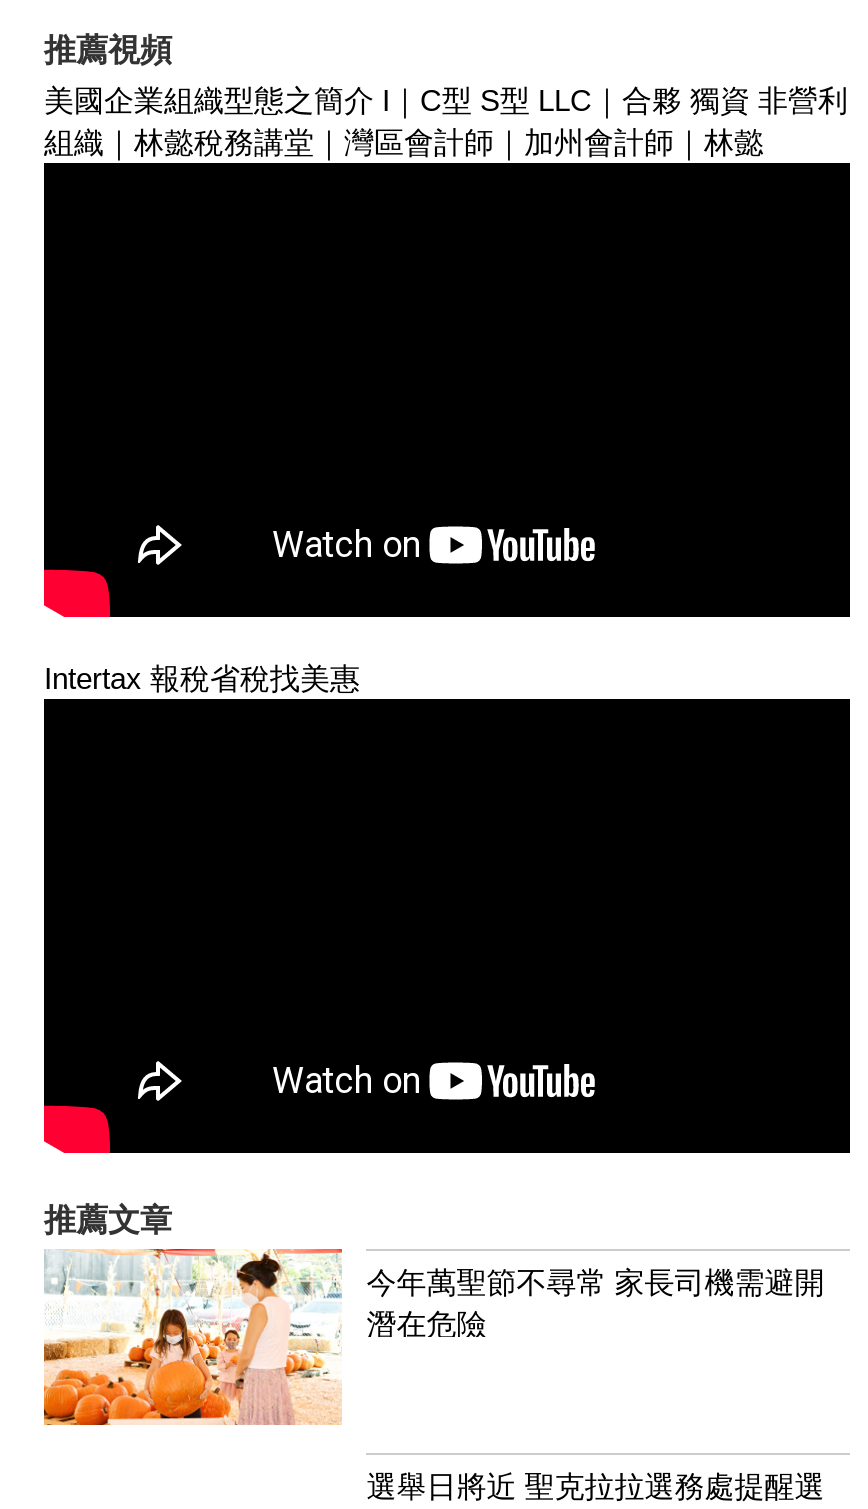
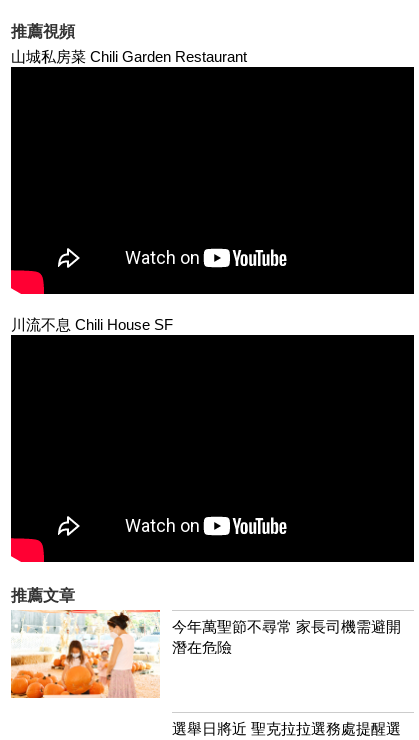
[44,84,848,160] 美國企業組織型態之簡介 I｜C型 S型 LLC｜合夥 獨資 非營利 | 組織｜林懿稅務講堂｜灣區會計師｜加州會計師｜林懿 -> [11,48,247,65] 山城私房菜 Chili Garden Restaurant
[44,661,360,695] Intertax 報稅省稅找美惠 -> [11,316,173,333] 川流不息 Chili House SF

